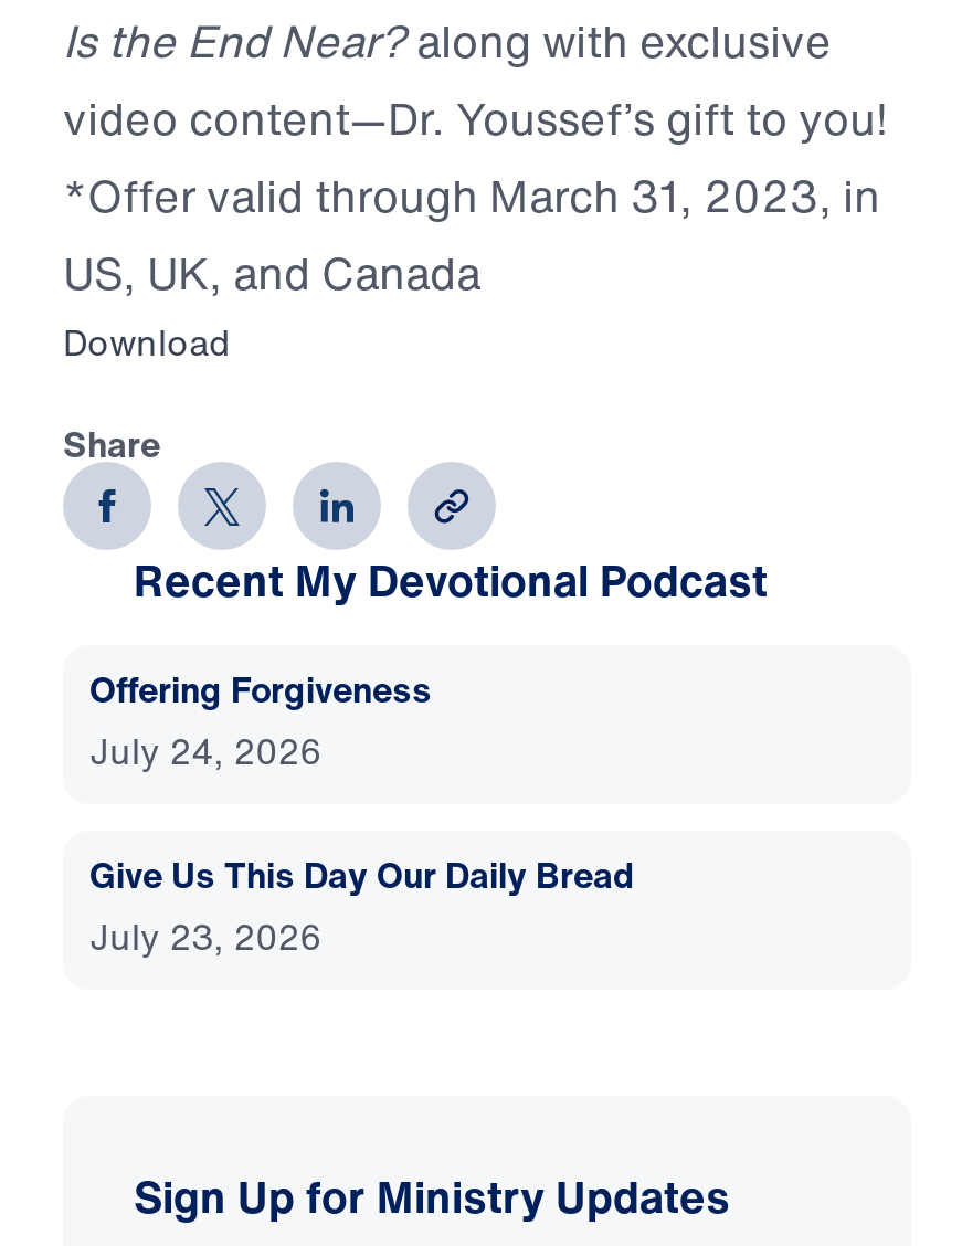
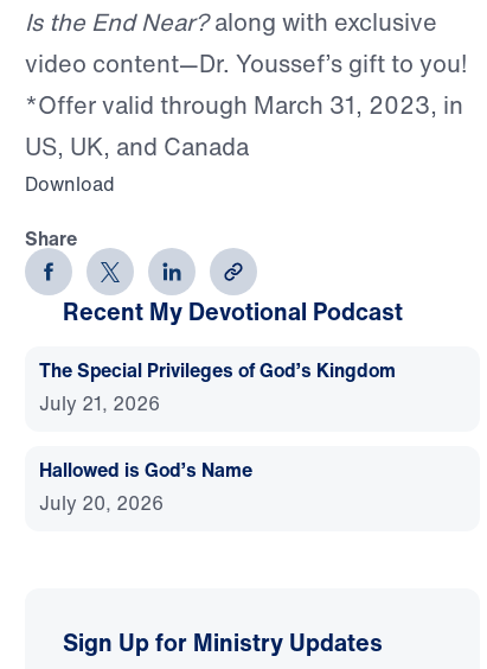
[89,663,432,778] Offering Forgiveness | July 24, 2026 -> [39,356,396,418] The Special Privileges of God’s Kingdom | July 21, 2026
[89,849,635,964] Give Us This Day Our Daily Bread | July 23, 2026 -> [39,456,252,518] Hallowed is God’s Name | July 20, 2026

